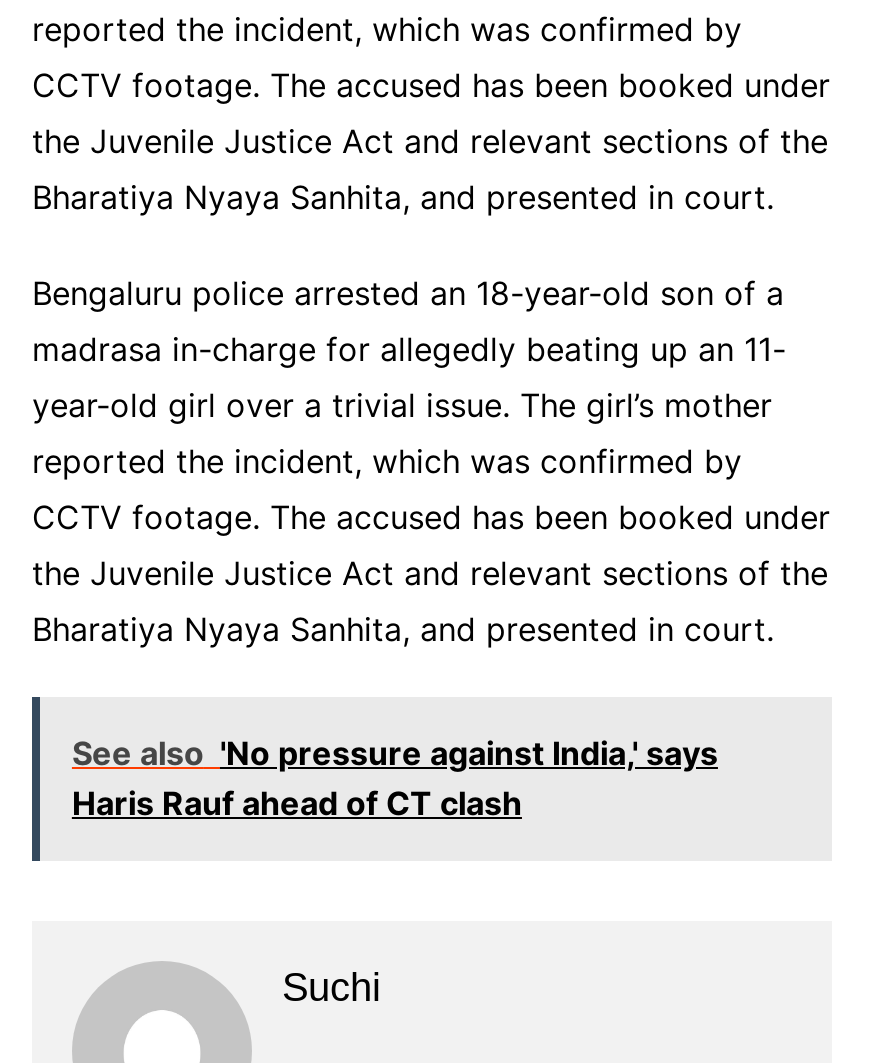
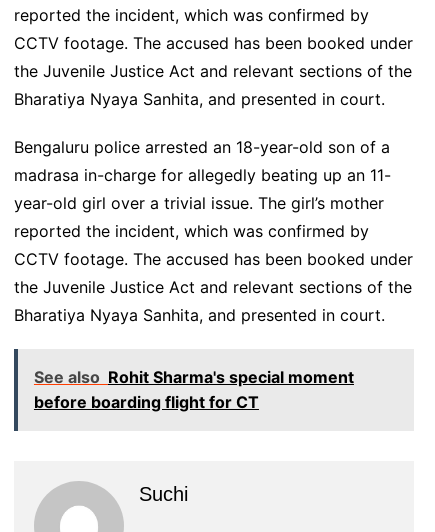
[72,733,718,823] See also 'No pressure against India,' says | Haris Rauf ahead of CT clash -> [34,367,354,412] See also Rohit Sharma's special moment | before boarding flight for CT

